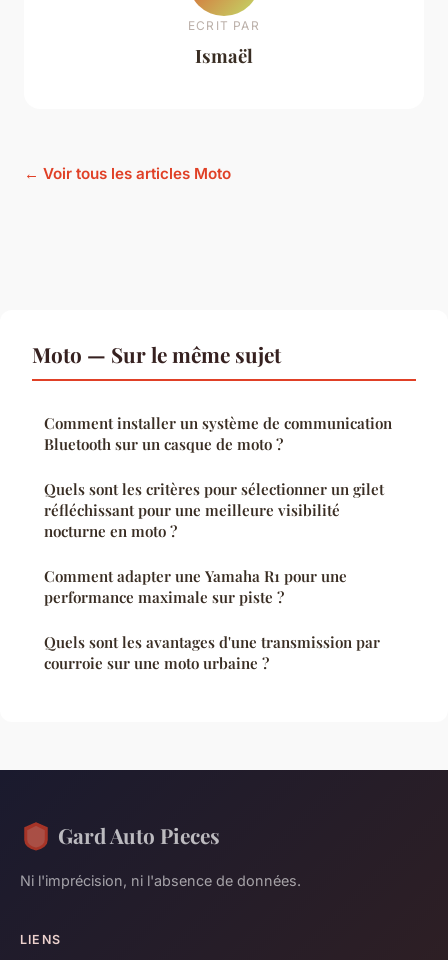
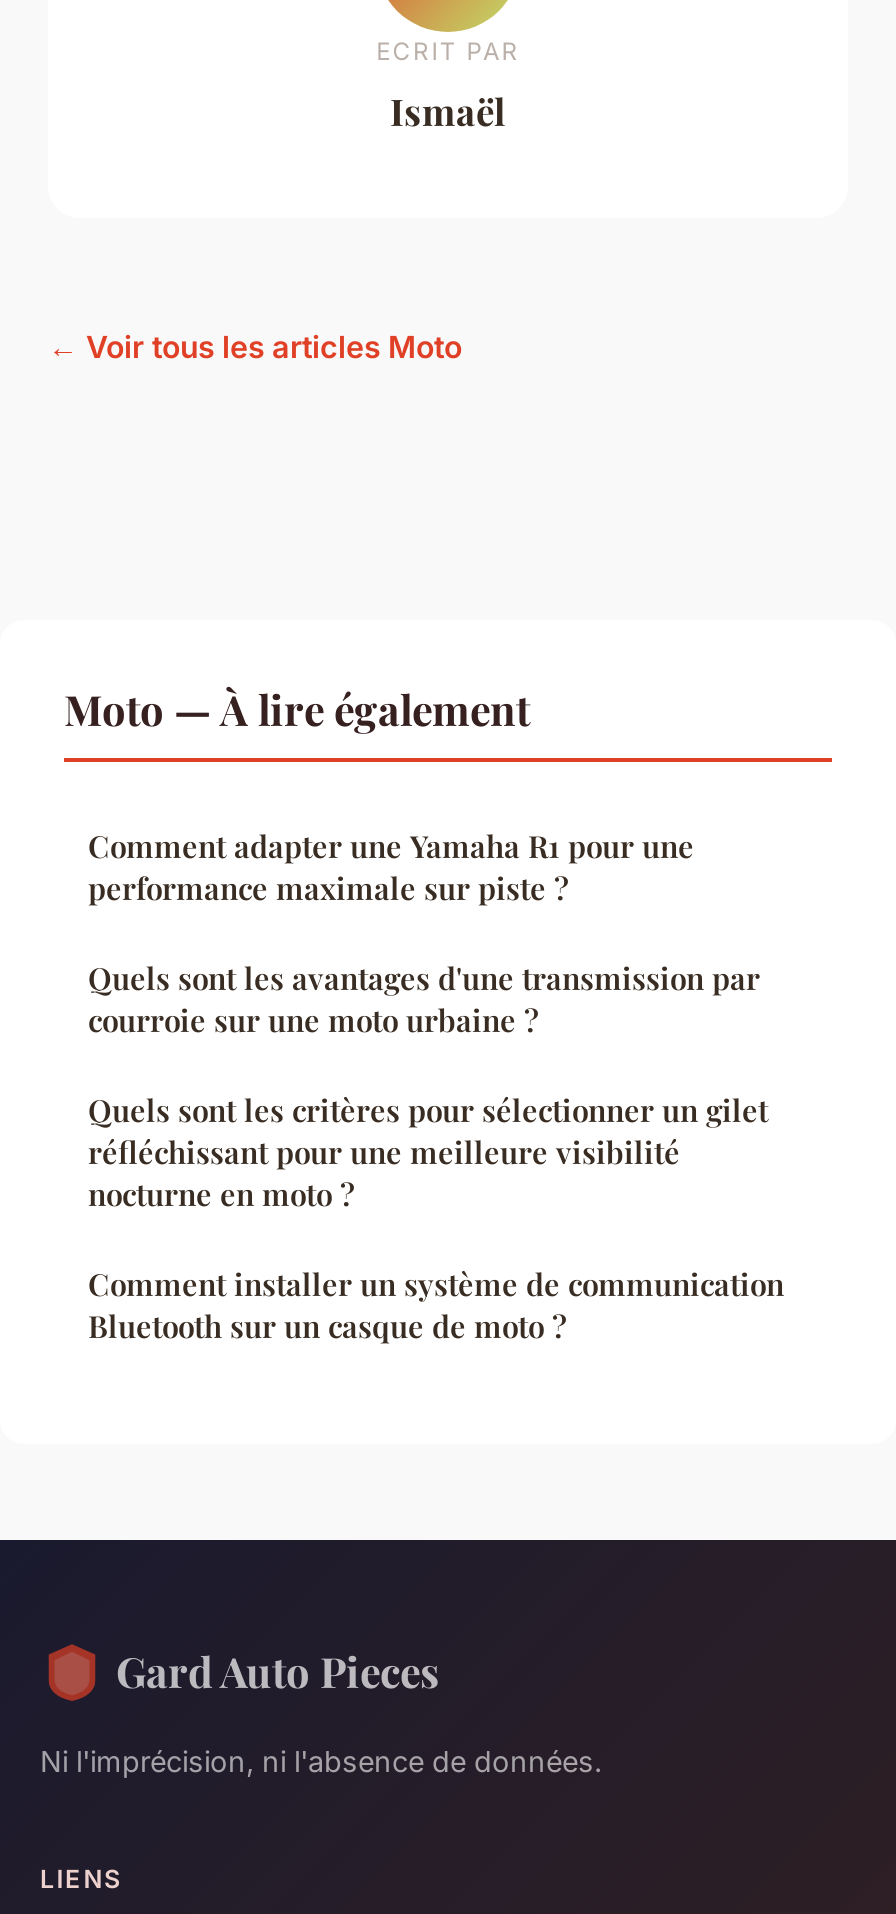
[32,340,281,368] Moto — Sur le même sujet -> [64,680,530,736] Moto — À lire également
moved [44,413,392,541] -> [88,1090,784,1346]: Comment installer un système de communication | Bluetooth sur un casque de moto ? | Quels sont les critères pour sélectionner un gilet | réfléchissant pour une meilleure visibilité | nocturne en moto ?
moved [44,566,380,673] -> [88,826,760,1040]: Comment adapter une Yamaha R1 pour une | performance maximale sur piste ? | Quels sont les avantages d'une transmission par | courroie sur une moto urbaine ?

